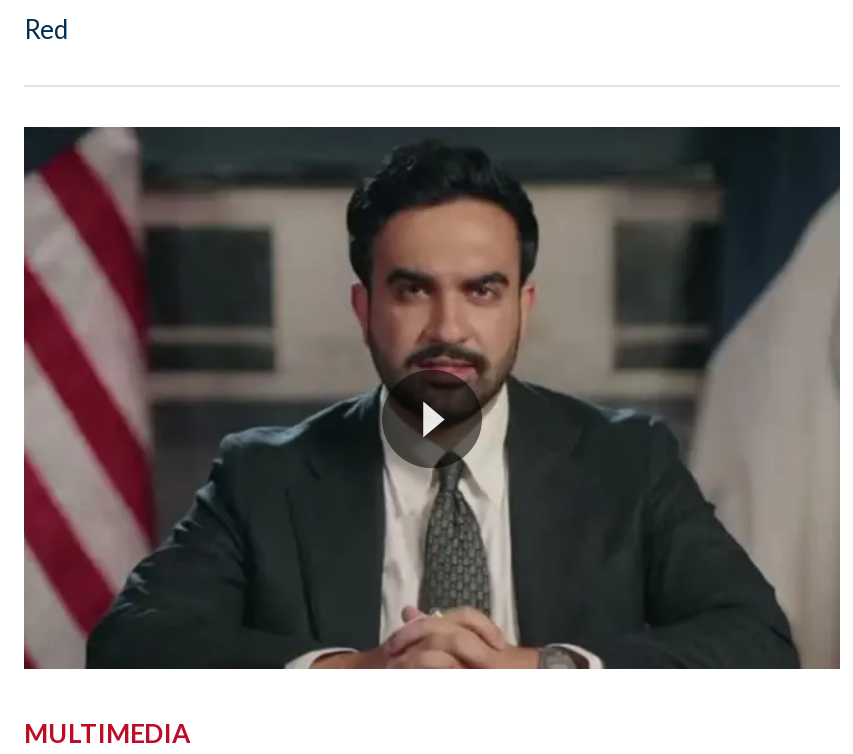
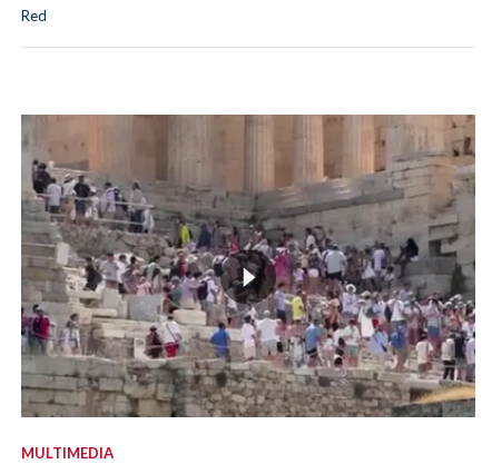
[22,126,842,670] [image] -> [20,115,475,418] [image]

